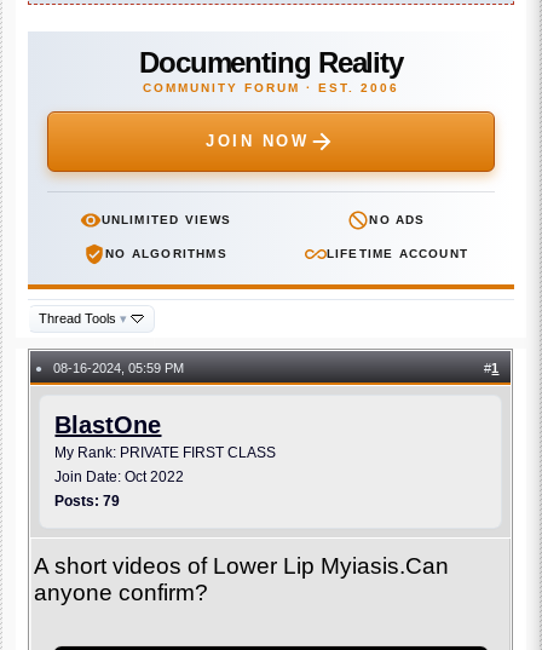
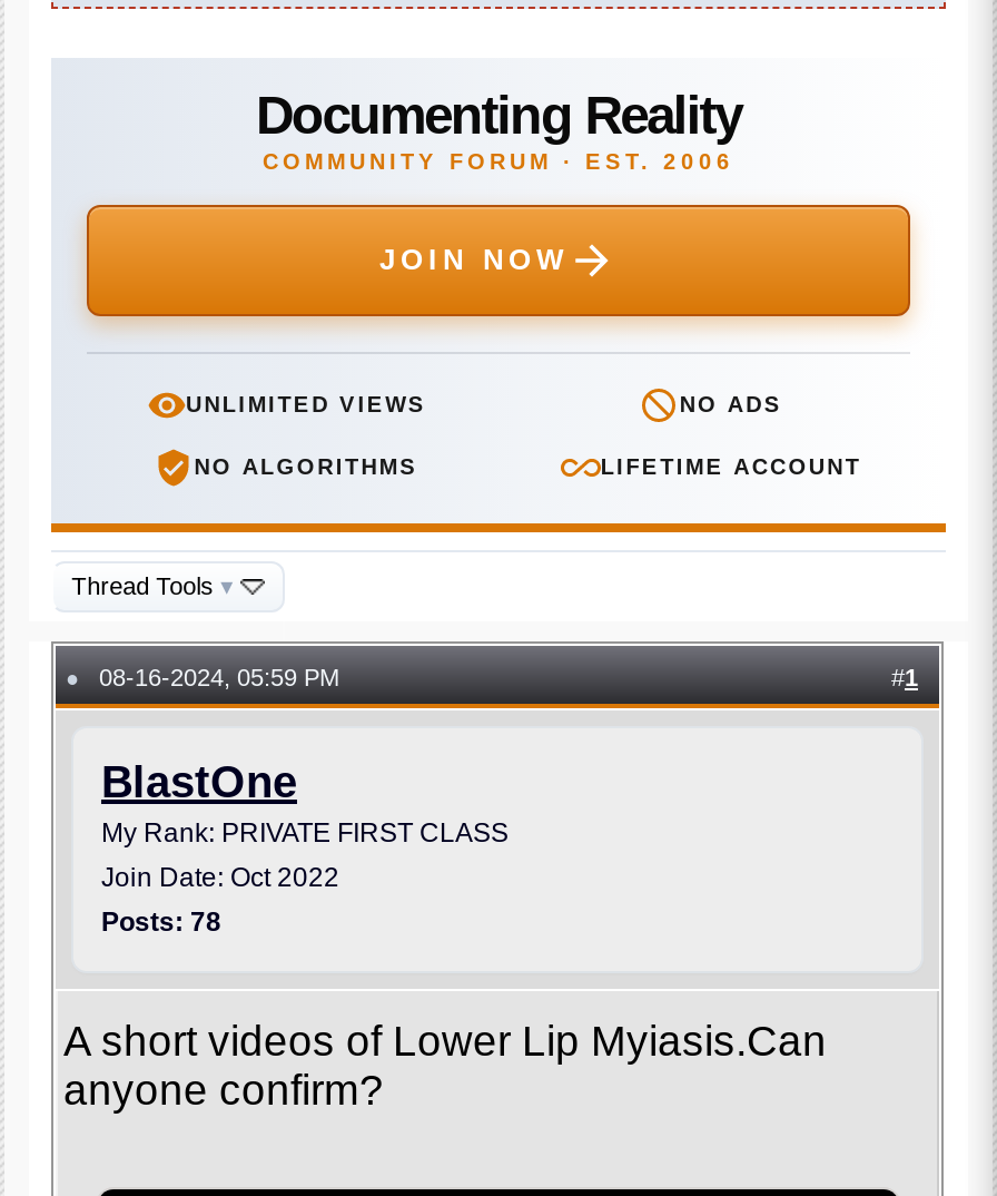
[55,492,120,509] Posts: 79 -> [101,906,221,937] Posts: 78

